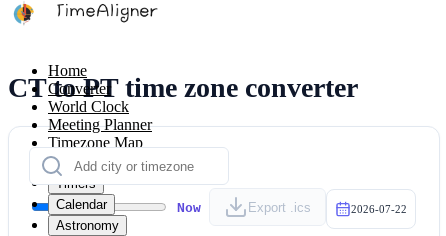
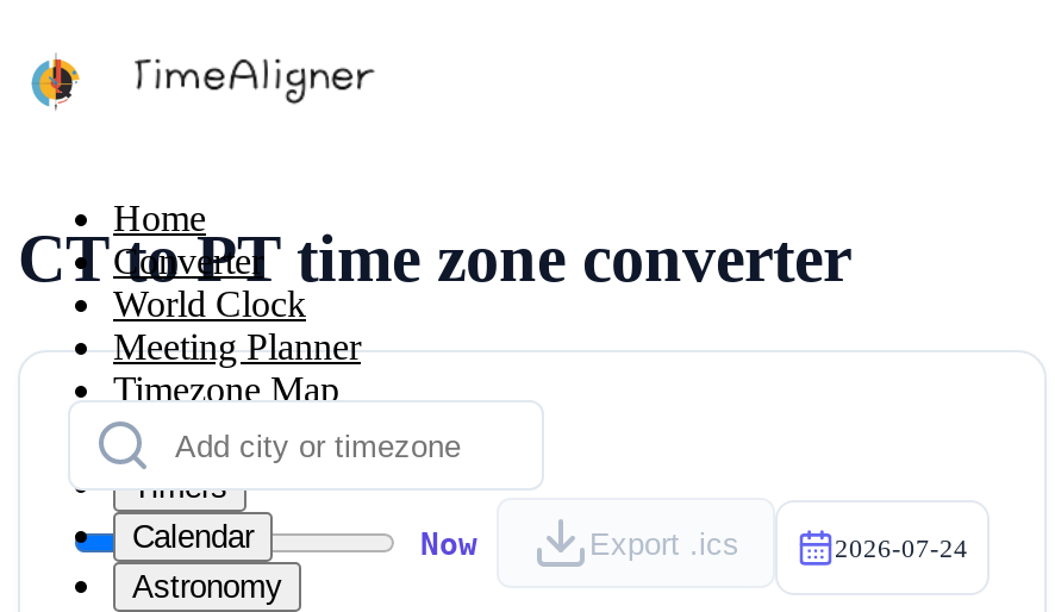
[351,203,407,215] 2026-07-22 -> [835,533,968,562] 2026-07-24

